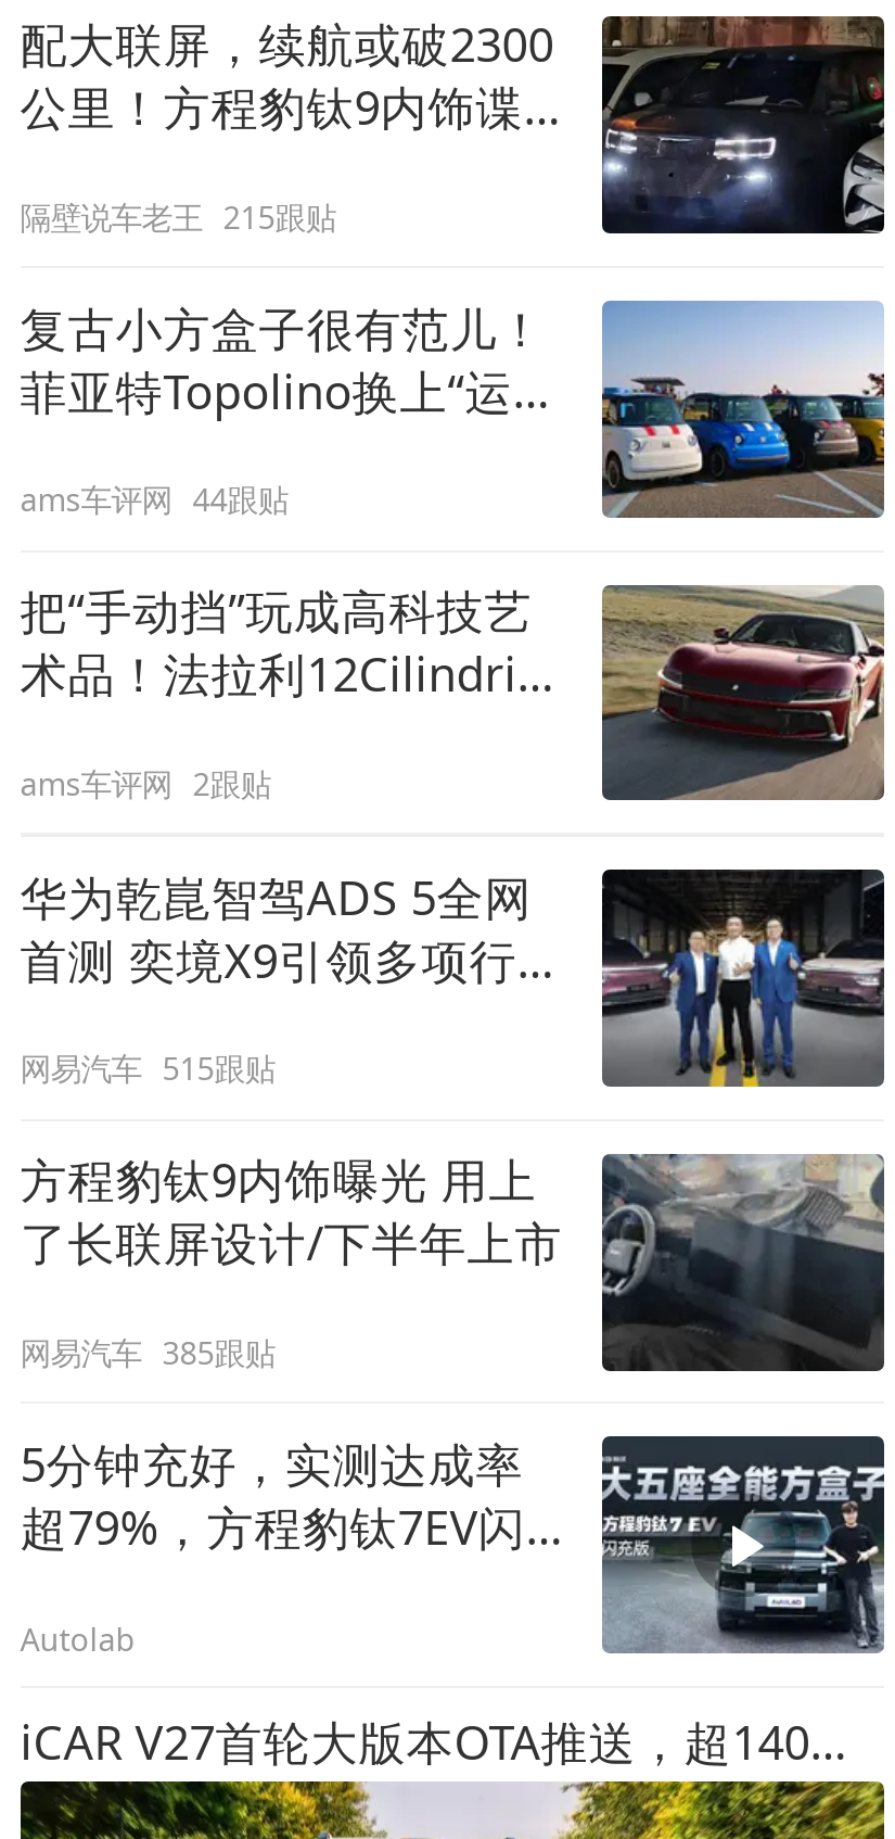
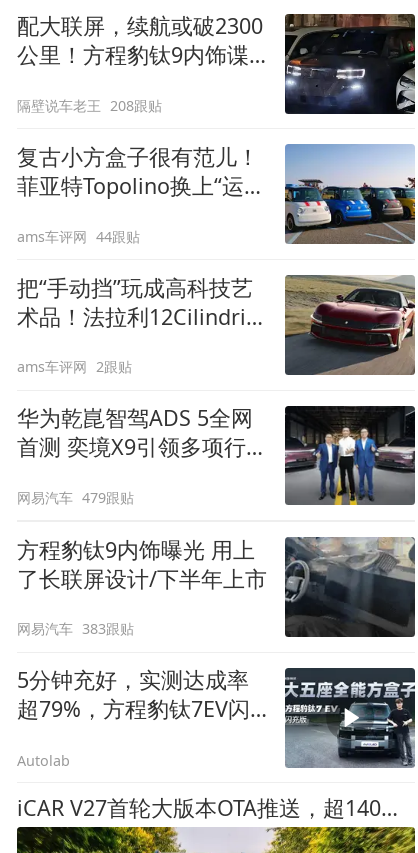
[20,195,336,236] 隔壁说车老王 215跟贴 -> [17,96,162,115] 隔壁说车老王 208跟贴
[20,1048,275,1089] 网易汽车 515跟贴 -> [17,488,134,507] 网易汽车 479跟贴
[20,1332,275,1373] 网易汽车 385跟贴 -> [17,619,134,638] 网易汽车 383跟贴

